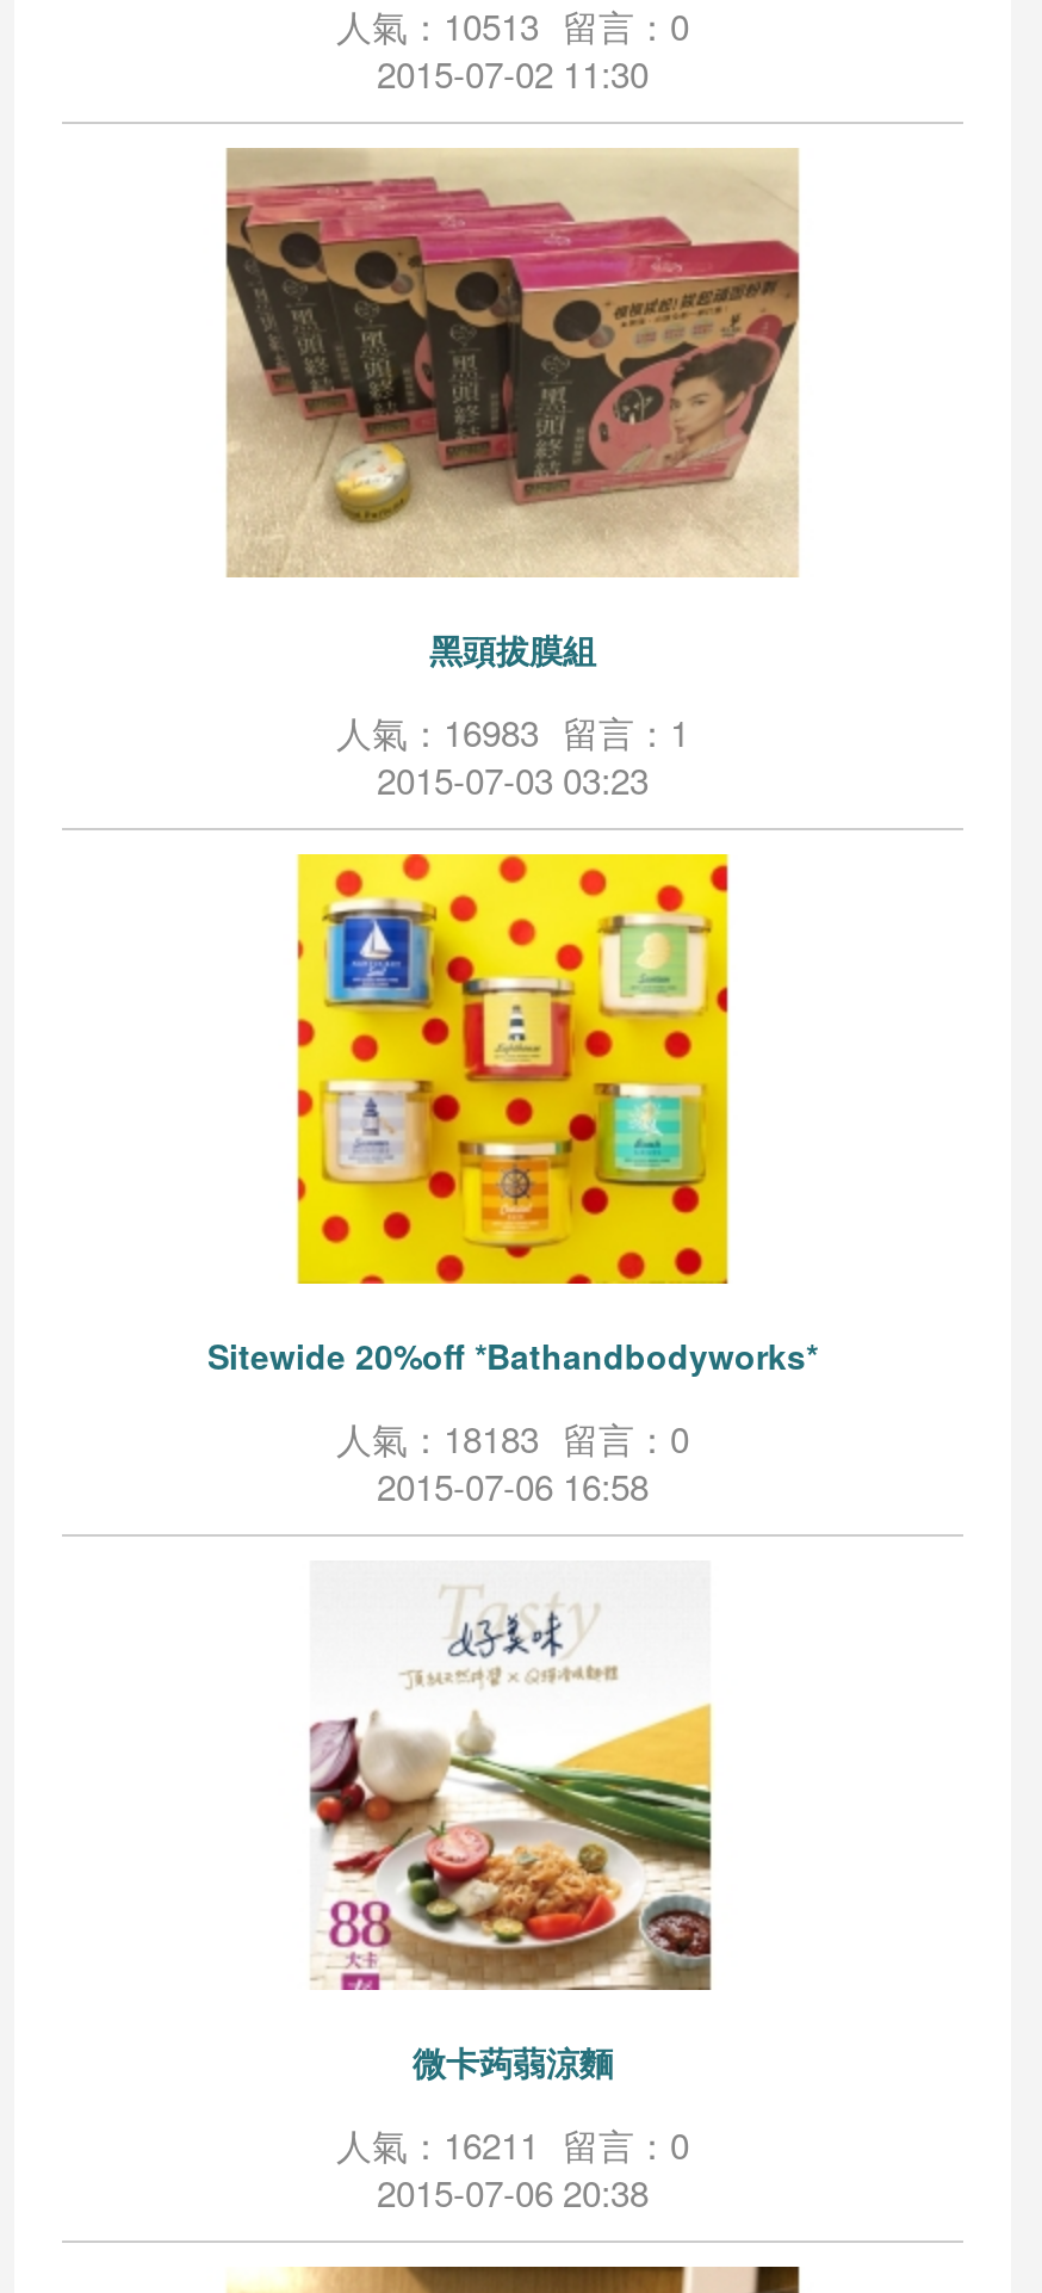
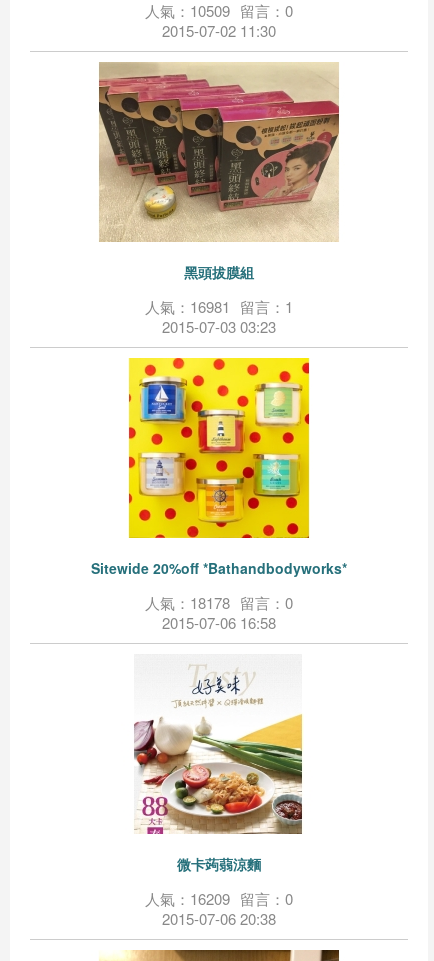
[336,1,689,51] 人氣：10513 留言：0 -> [145,0,293,21] 人氣：10509 留言：0
[336,707,689,757] 人氣：16983 留言：1 -> [145,296,293,317] 人氣：16981 留言：1
[336,1413,689,1463] 人氣：18183 留言：0 -> [145,592,293,613] 人氣：18178 留言：0
[336,2120,689,2170] 人氣：16211 留言：0 -> [145,888,293,909] 人氣：16209 留言：0

